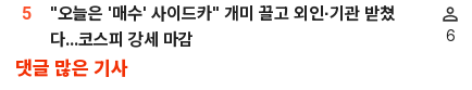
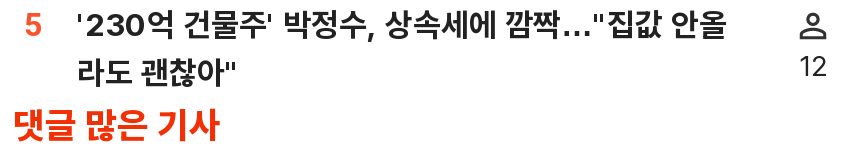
[50,3,455,50] "오늘은 '매수' 사이드카" 개미 끌고 외인·기관 받쳤 | 다...코스피 강세 마감 | 6 -> [77,6,826,92] '230억 건물주' 박정수, 상속세에 깜짝…"집값 안올 | 라도 괜찮아" | 12

